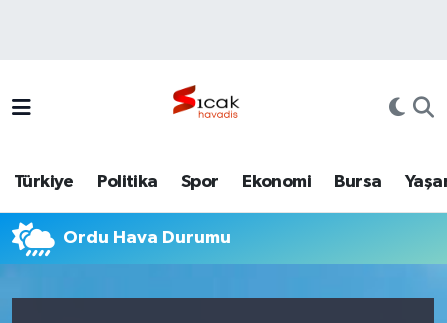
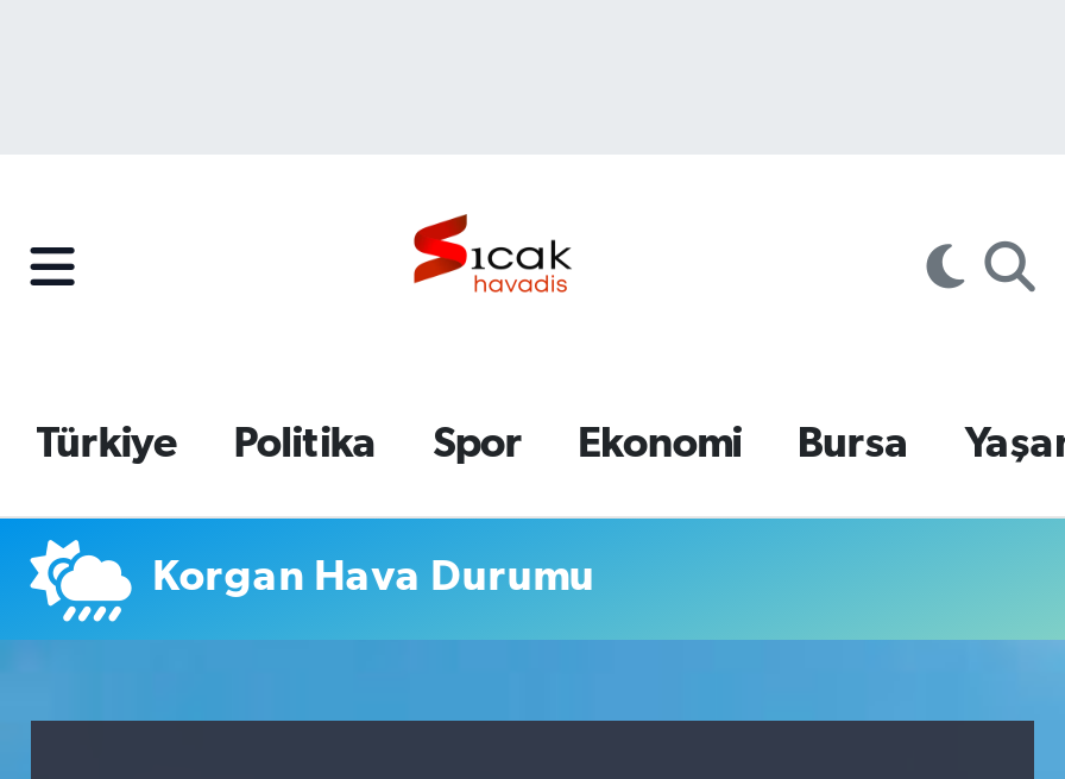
[63,229,231,247] Ordu Hava Durumu -> [153,557,595,599] Korgan Hava Durumu

